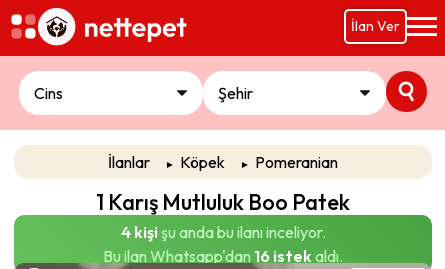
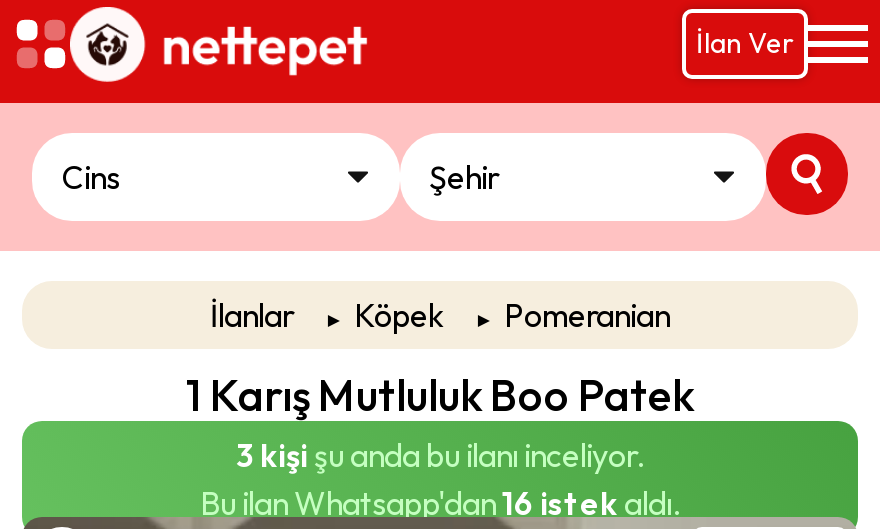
[120,222,325,242] 4 kişi şu anda bu ilanı inceliyor. -> [236,434,644,474] 3 kişi şu anda bu ilanı inceliyor.

